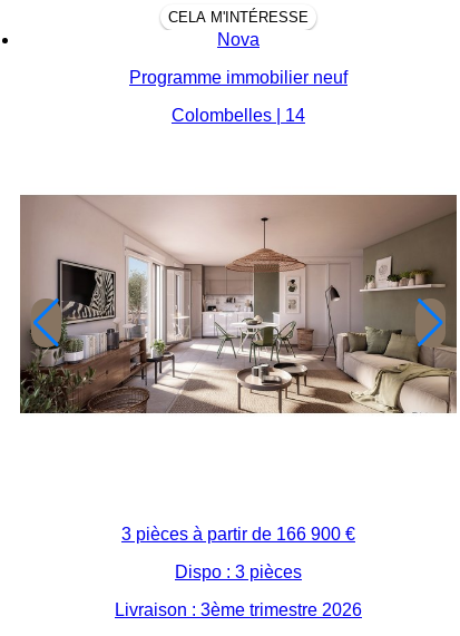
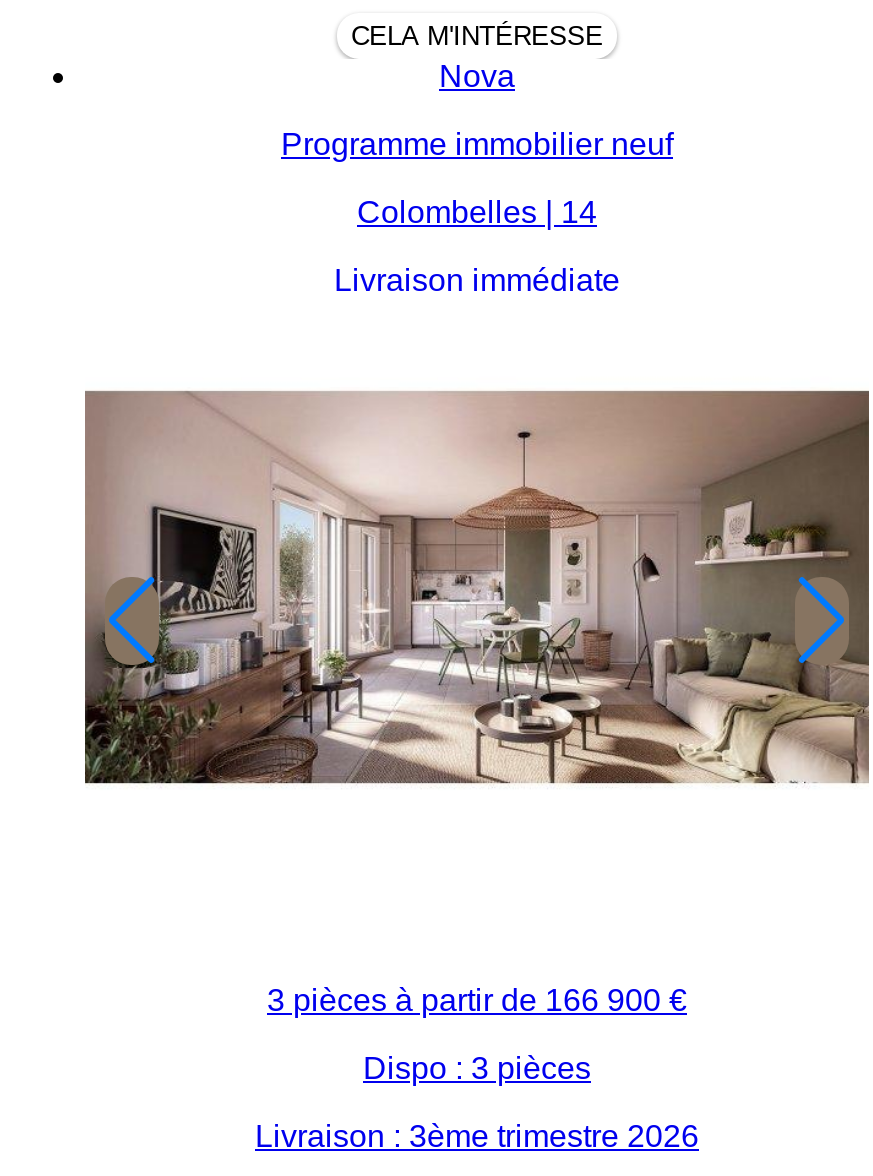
none -> [334,264,620,298] Livraison immédiate

